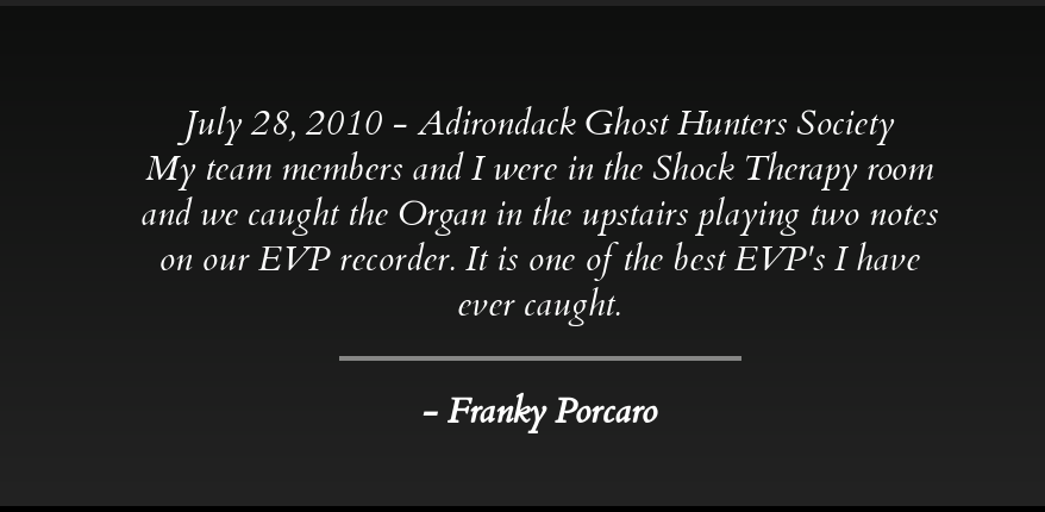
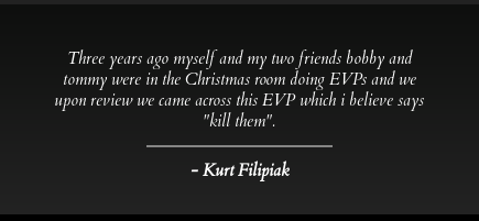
[140,98,938,327] July 28, 2010 - Adirondack Ghost Hunters Society | My team members and I were in the Shock Therapy room | and we caught the Organ in the upstairs playing two notes | on our EVP recorder. It is one of the best EVP's I have | ever caught. -> [54,47,424,132] Three years ago myself and my two friends bobby and | tommy were in the Christmas room doing EVPs and we | upon review we came across this EVP which i believe says | "kill them".
[421,387,657,434] - Franky Porcaro -> [190,159,288,181] - Kurt Filipiak

